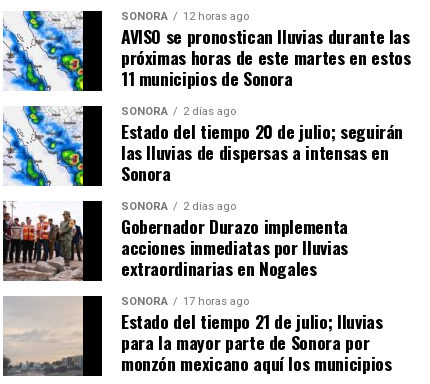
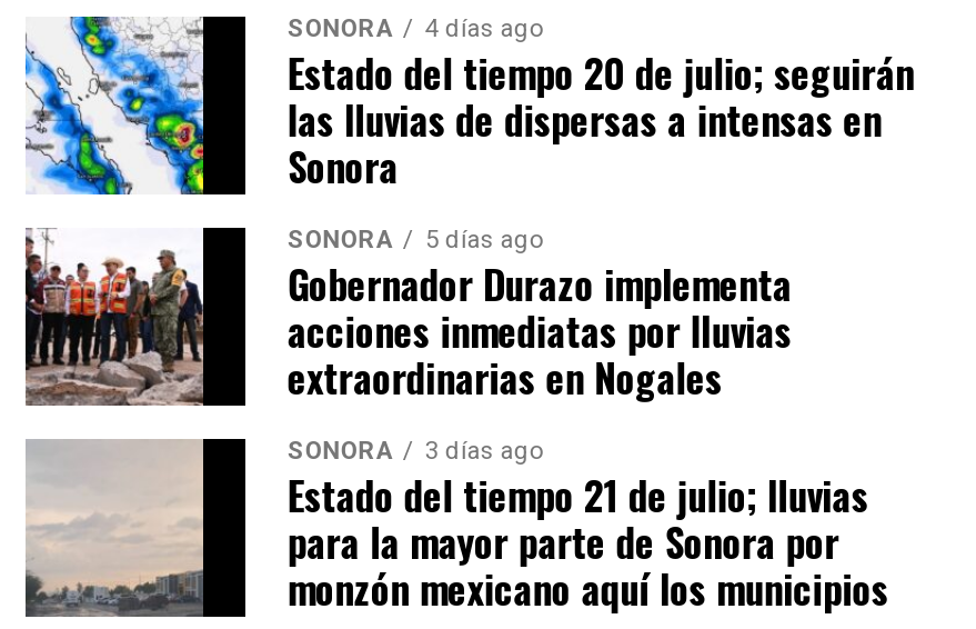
[121,10,410,118] 12 horas ago | AVISO se pronostican lluvias durante las | próximas horas de este martes en estos | 11 municipios de Sonora | SONORA | 2 días ago -> [425,14,543,43] 4 días ago
[121,200,236,213] SONORA 2 días ago -> [287,225,543,254] SONORA 5 días ago
[121,295,249,308] SONORA 17 horas ago -> [287,436,543,465] SONORA 3 días ago

